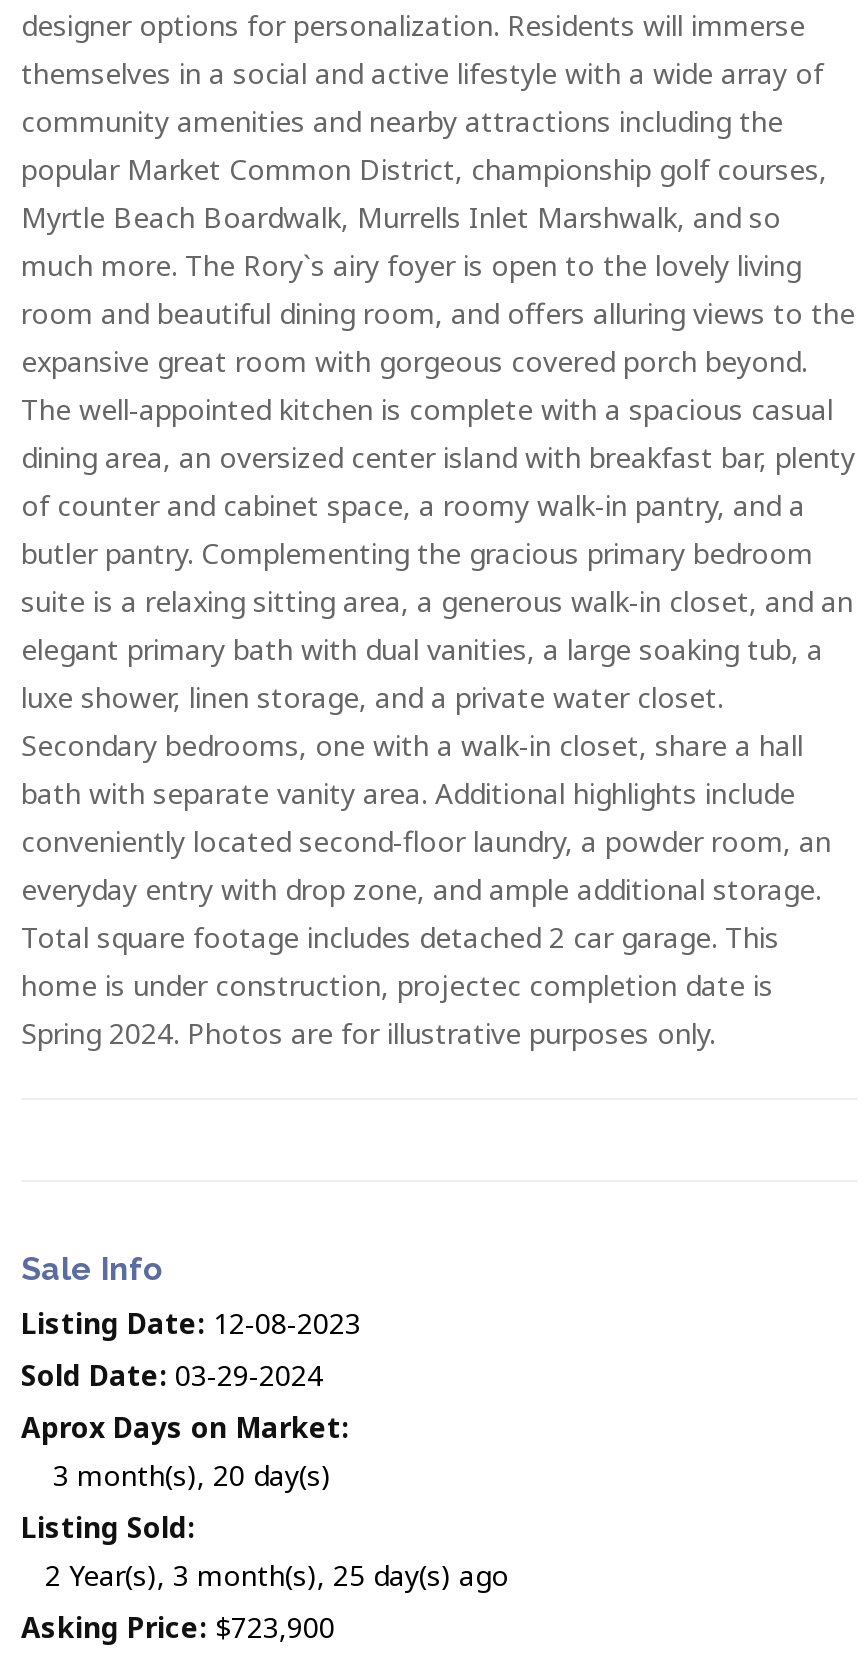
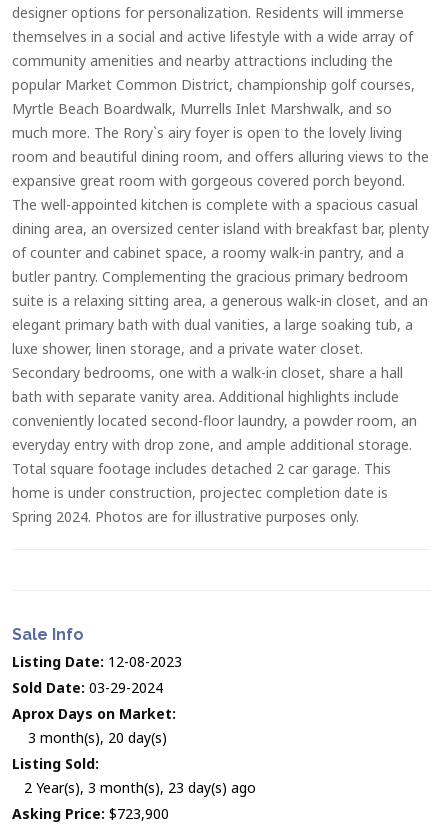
[21,1556,509,1594] 2 Year(s), 3 month(s), 25 day(s) ago -> [12,778,256,797] 2 Year(s), 3 month(s), 23 day(s) ago

